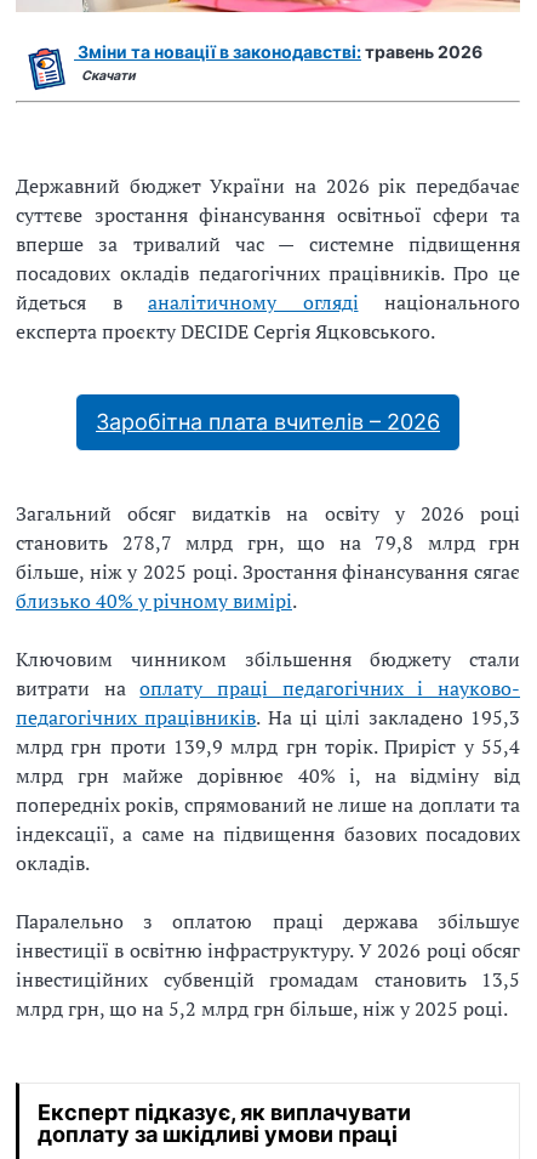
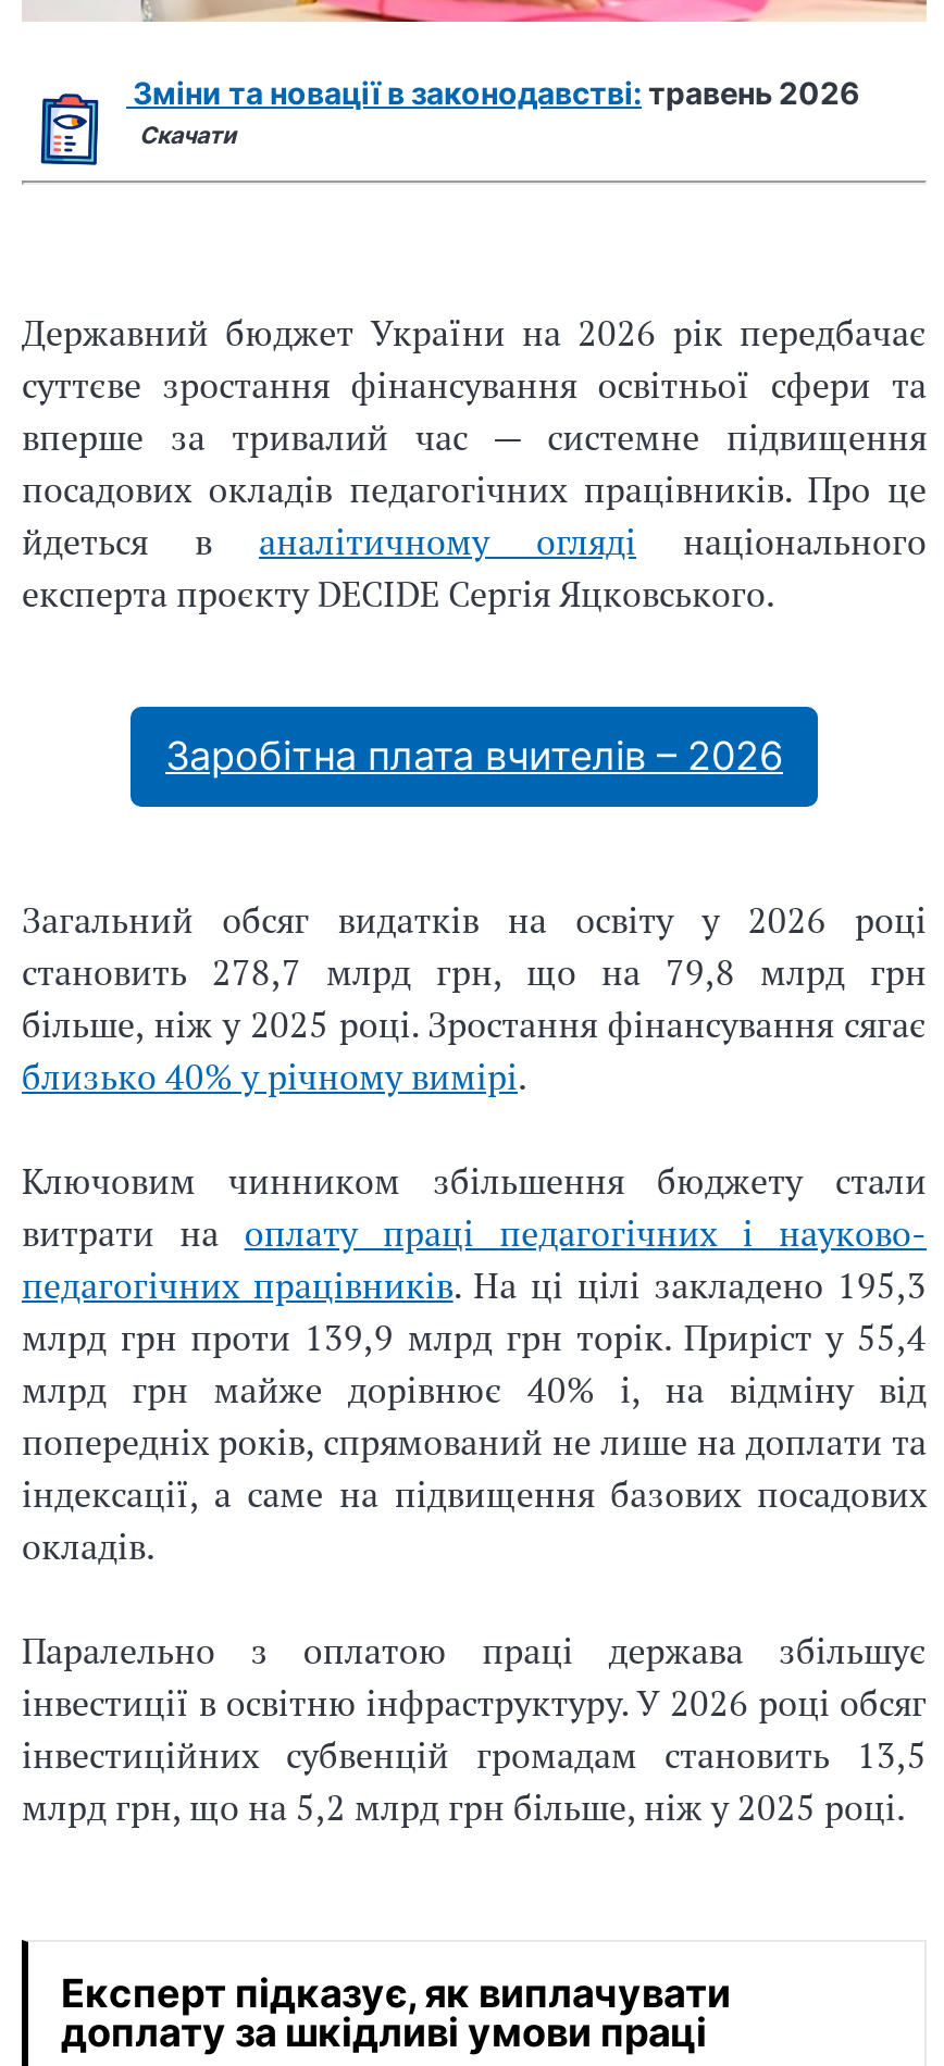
[27,47,67,92] [image] -> [39,87,111,167] [image]

